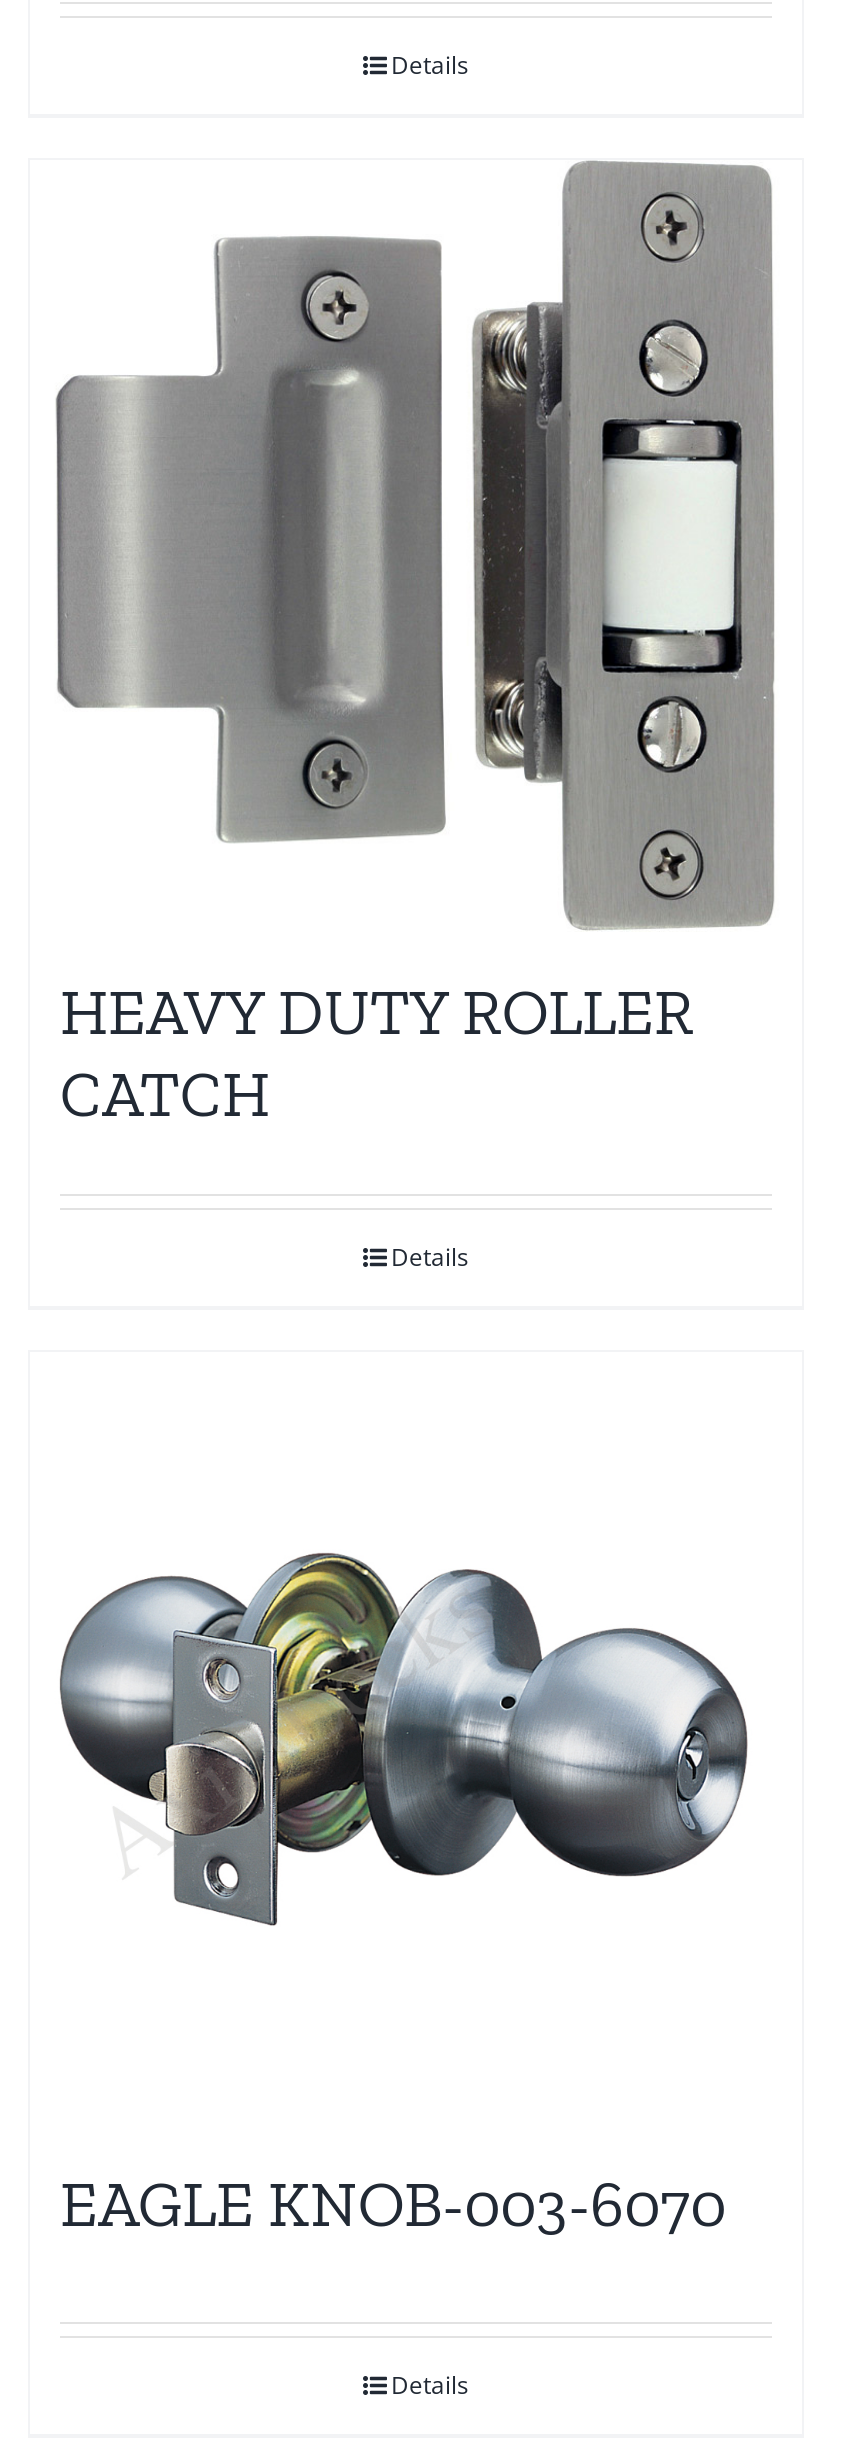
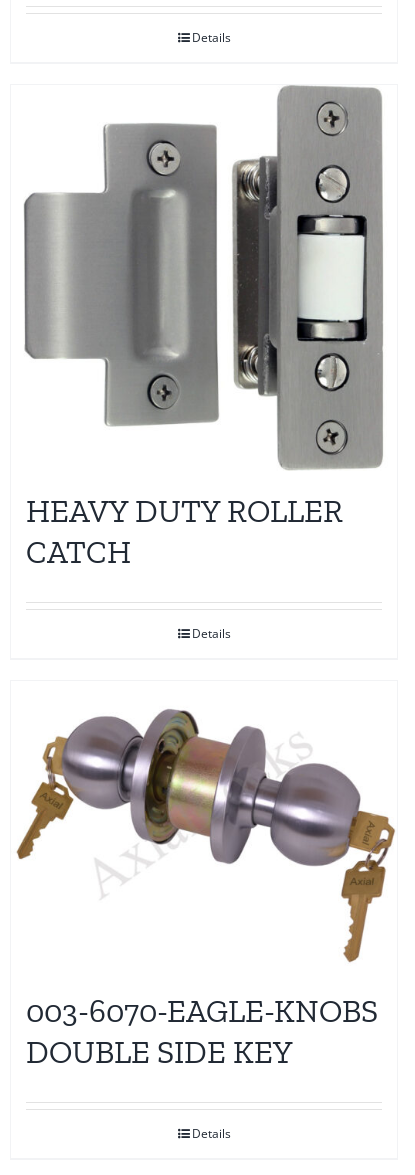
[58,1536,776,1928] [image] -> [16,708,396,963] [image]
[60,2166,726,2242] EAGLE KNOB-003-6070 -> [26,992,378,1071] 003-6070-EAGLE-KNOBS | DOUBLE SIDE KEY

